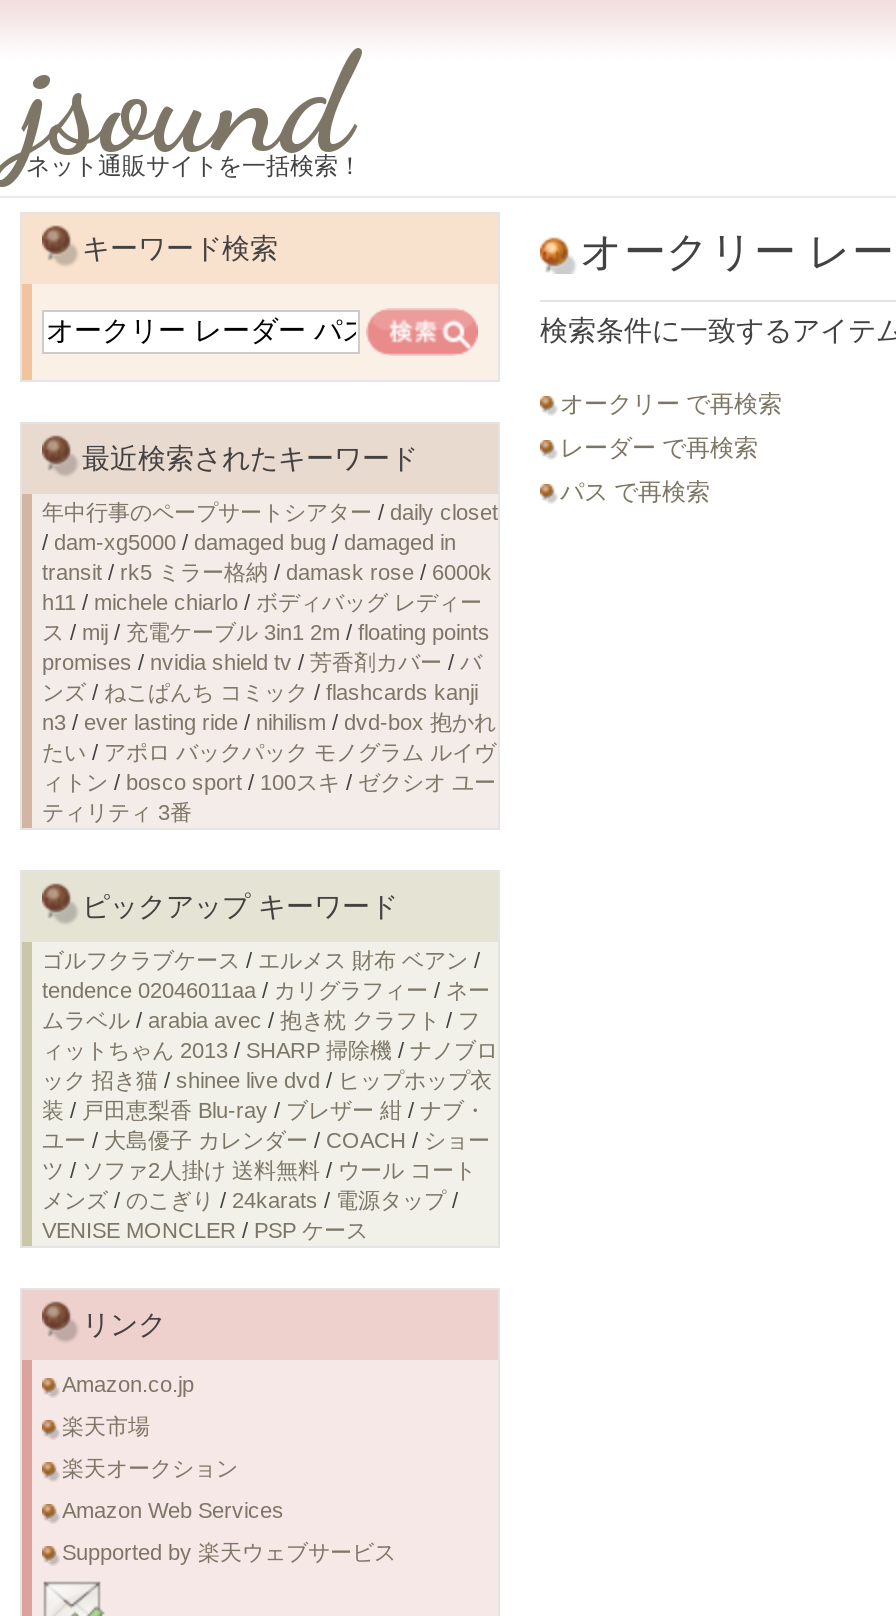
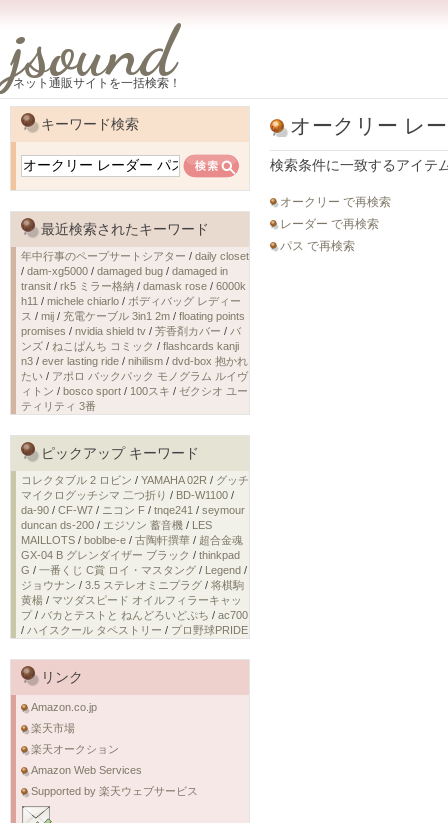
[42,948,498,1242] ゴルフクラブケース/エルメス 財布 ベアン/ | tendence 02046011aa /カリグラフィー/ネー | ムラベル/ arabia avec /抱き枕 クラフト/フ | ィットちゃん 2013 / SHARP 掃除機/ナノブロ | ック 招き猫/ shinee live dvd /ヒップホップ衣 | 装/戸田恵梨香 Blu-ray /ブレザー 紺/ナブ・ | ユー/大島優子 カレンダー/ COACH /ショー | ツ/ソファ2人掛け 送料無料/ウール コート | メンズ/のこぎり/ 24karats /電源タップ/ | VENISE MONCLER / PSP ケース -> [21,474,249,636] コレクタブル 2 ロビン/ YAMAHA 02R /グッチ | マイクログッチシマ 二つ折り/ BD-W1100 / | da-90 / CF-W7 /ニコン F / tnqe241 / seymour | duncan ds-200 /エジソン 蓄音機/ LES | MAILLOTS / boblbe-e /古陶軒撰華/超合金魂 | GX-04 B グレンダイザー ブラック/ thinkpad | G /一番くじ C賞 ロイ・マスタング/ Legend / | ジョウナン/ 3.5 ステレオミニプラグ/将棋駒 | 黄楊/マツダスピード オイルフィラーキャッ | プ/バカとテストと ねんどろいどぷち/ ac700 | /ハイスクール タペストリー/プロ野球PRIDE

